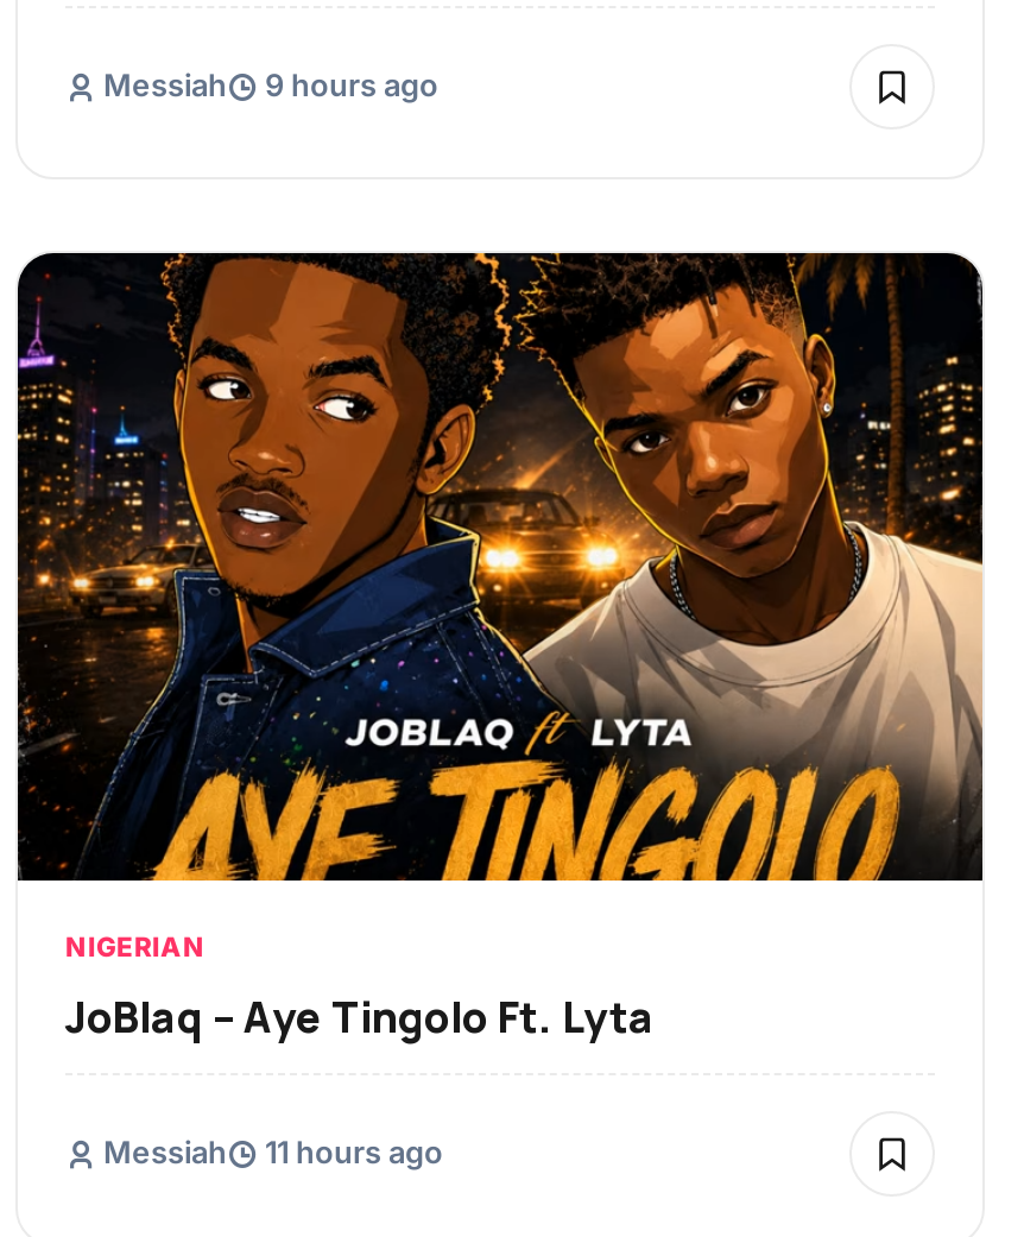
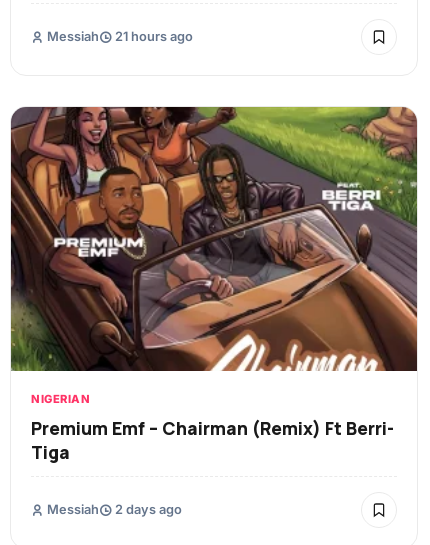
[103,69,438,104] Messiah 9 hours ago -> [47,29,193,44] Messiah 21 hours ago
[15,251,985,883] [image] -> [10,106,418,372] [image]
[65,988,655,1045] JoBlaq – Aye Tingolo Ft. Lyta -> [31,416,394,464] Premium Emf – Chairman (Remix) Ft Berri- | Tiga
[103,1136,443,1171] Messiah 11 hours ago -> [47,502,182,517] Messiah 2 days ago

